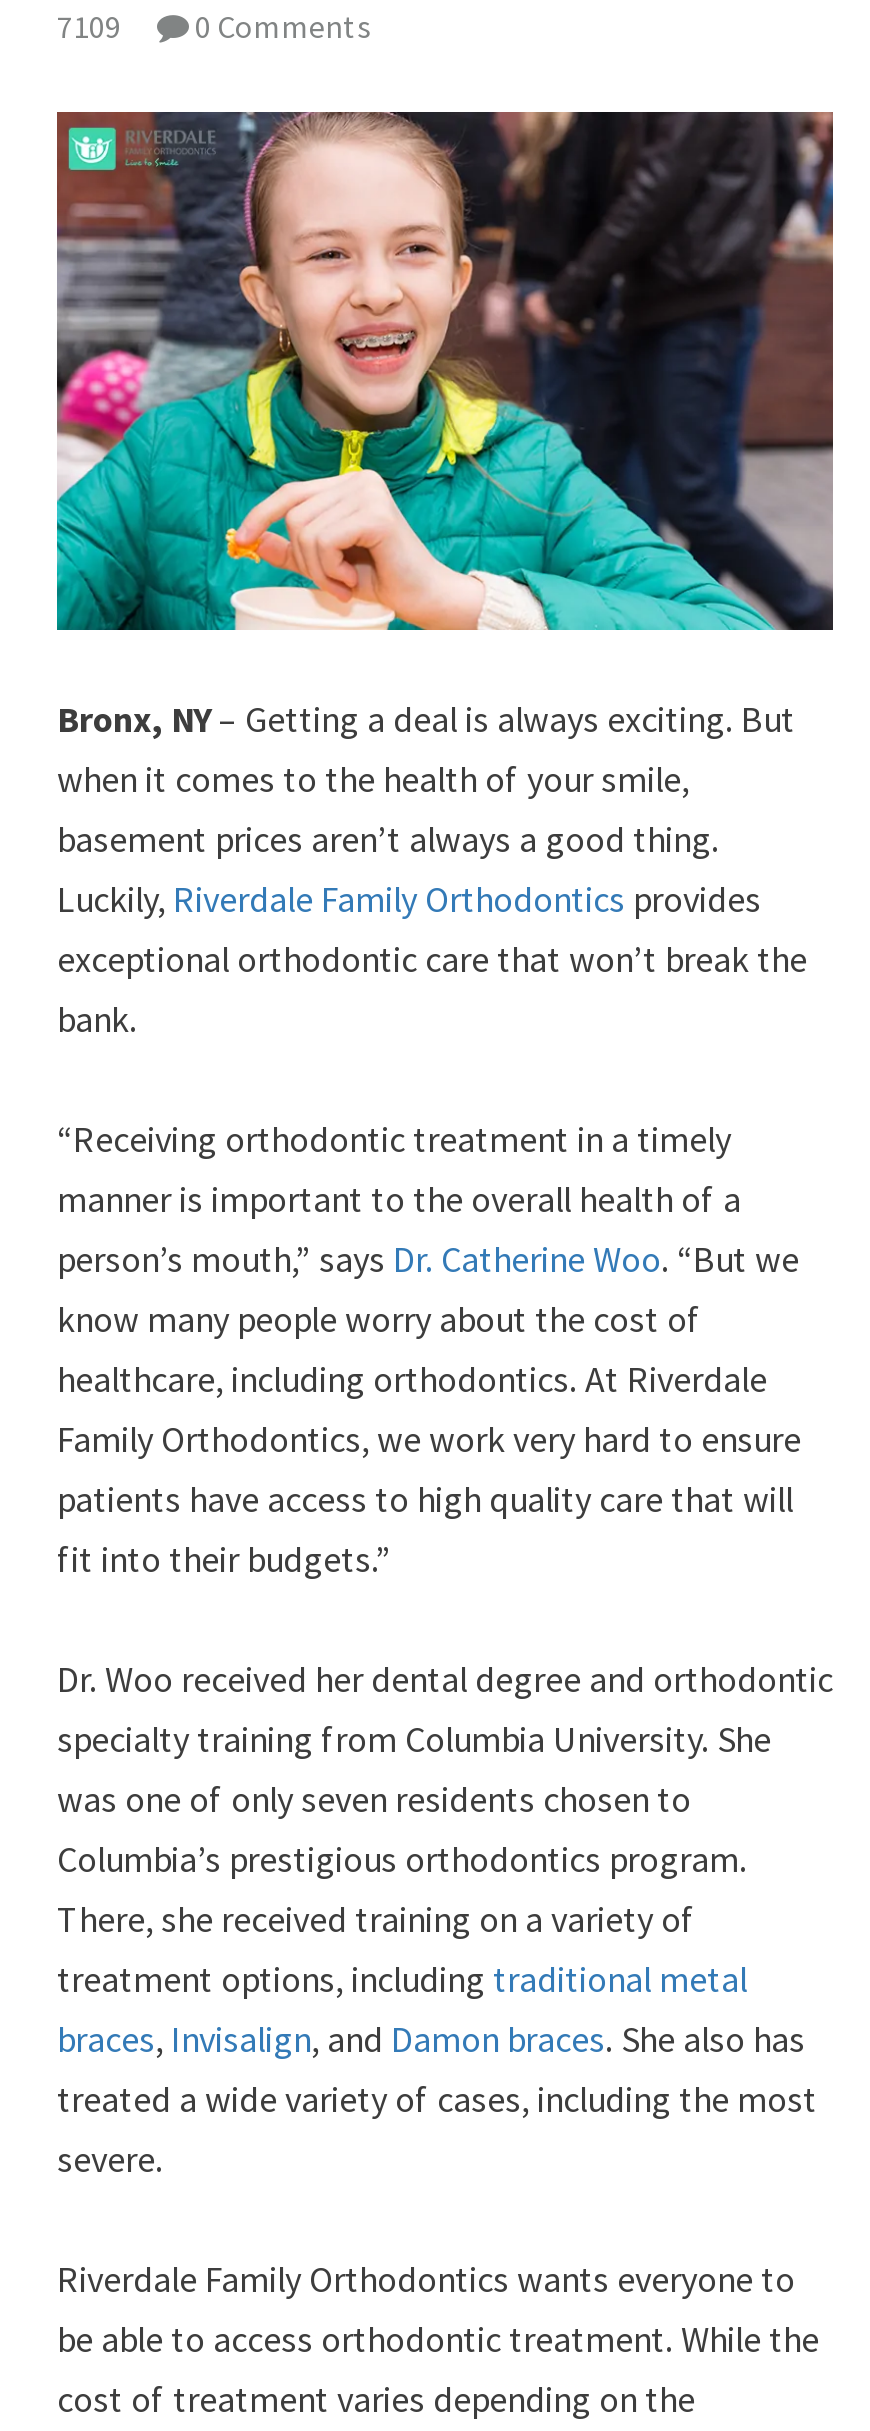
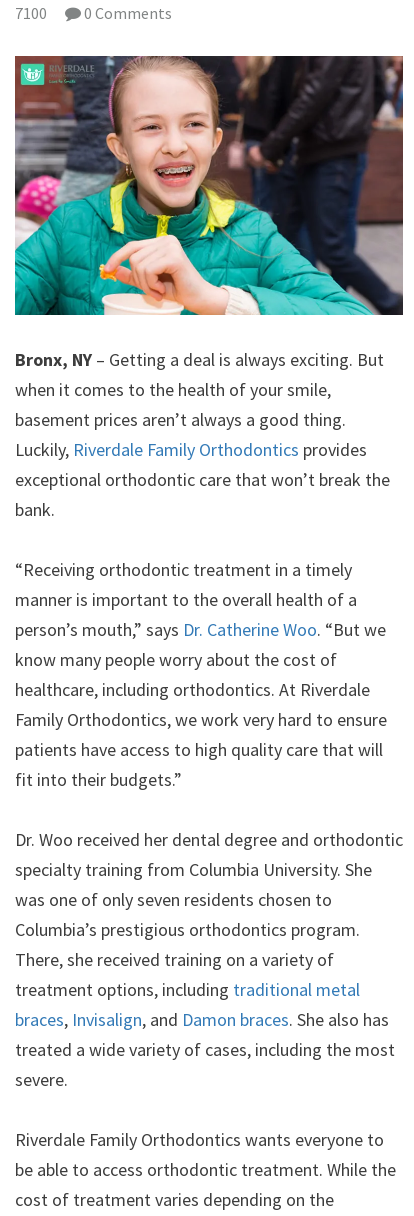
[57,7,371,47] 7109 0 Comments -> [15,3,172,23] 7100 0 Comments

